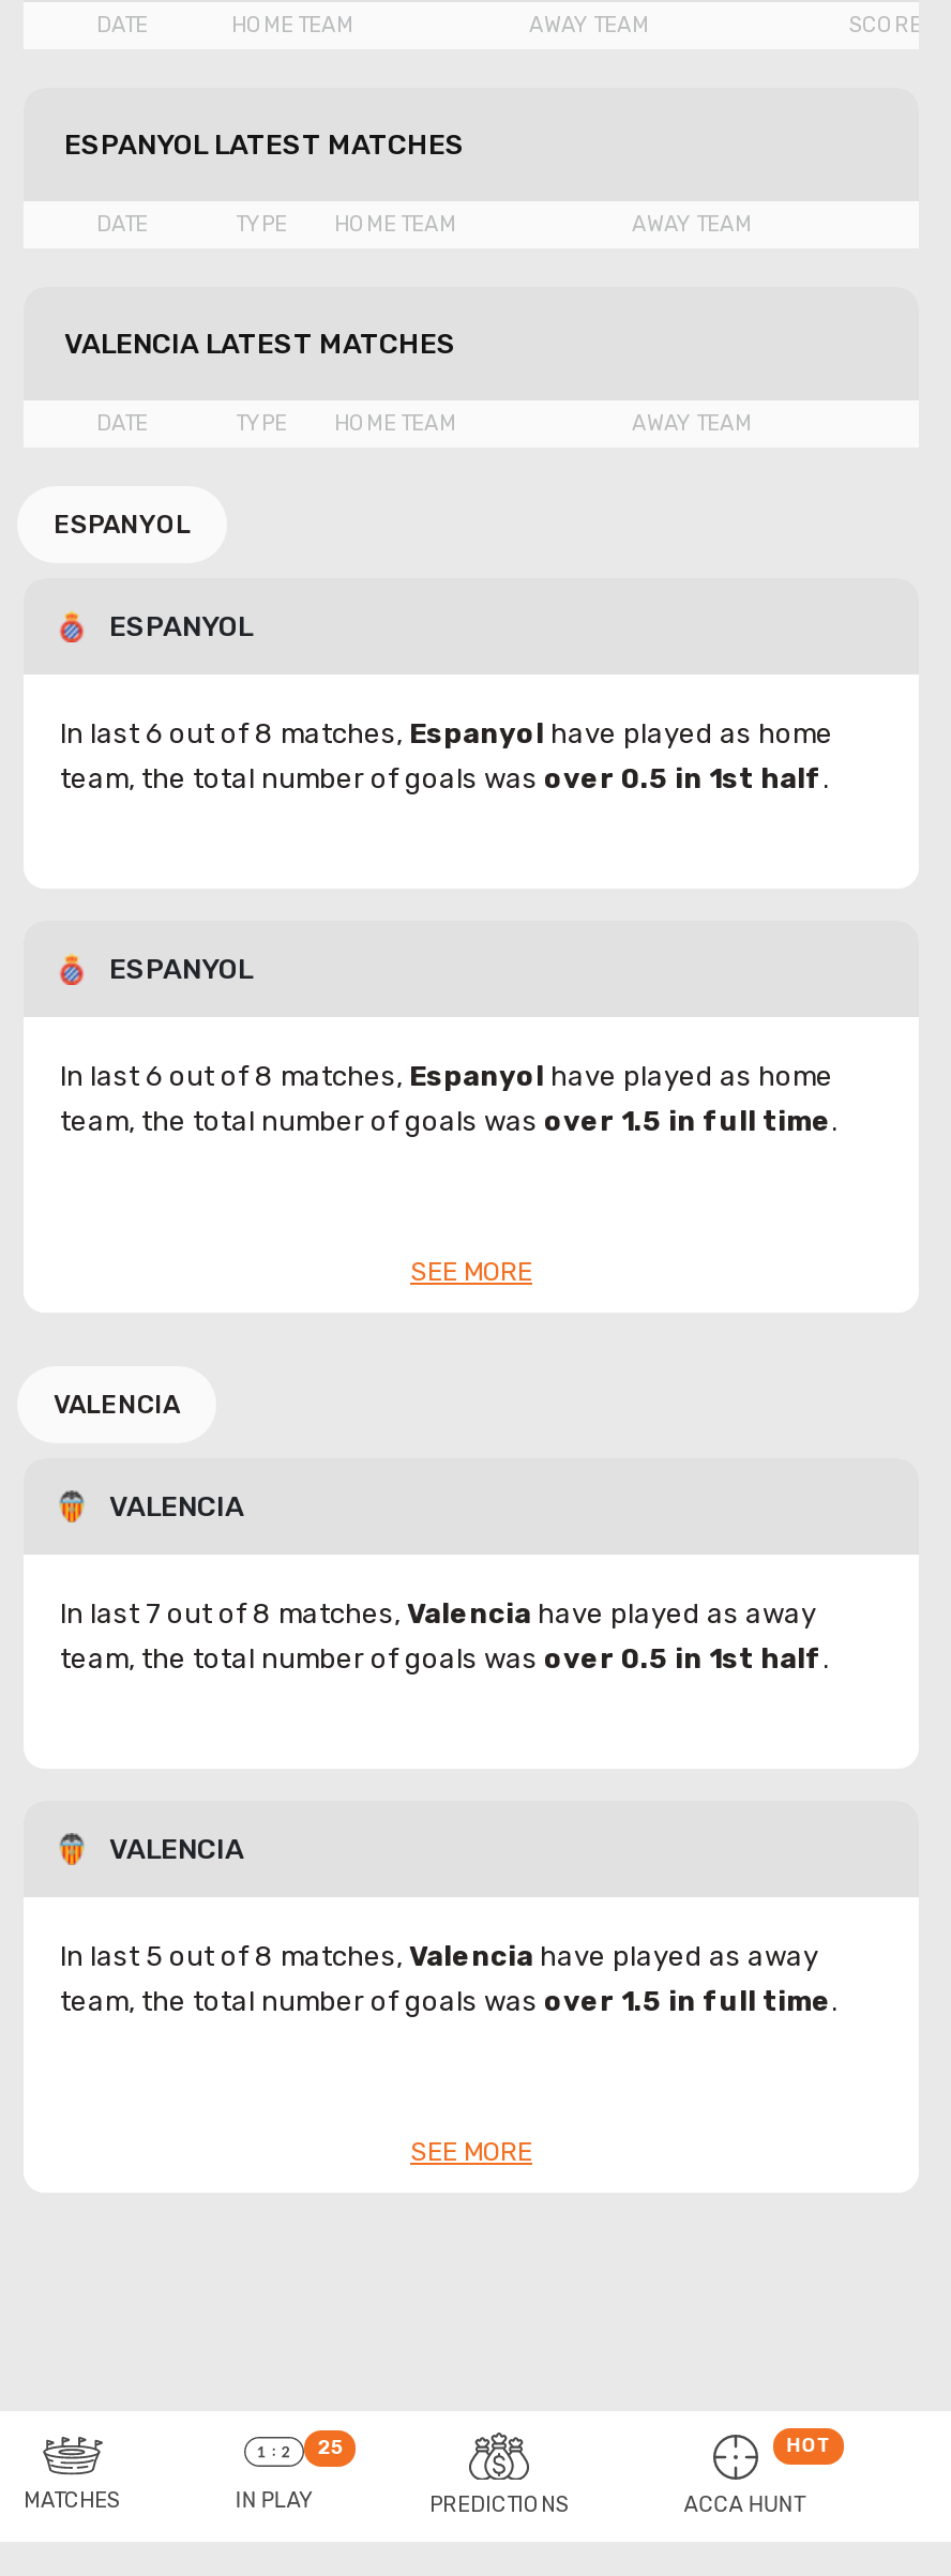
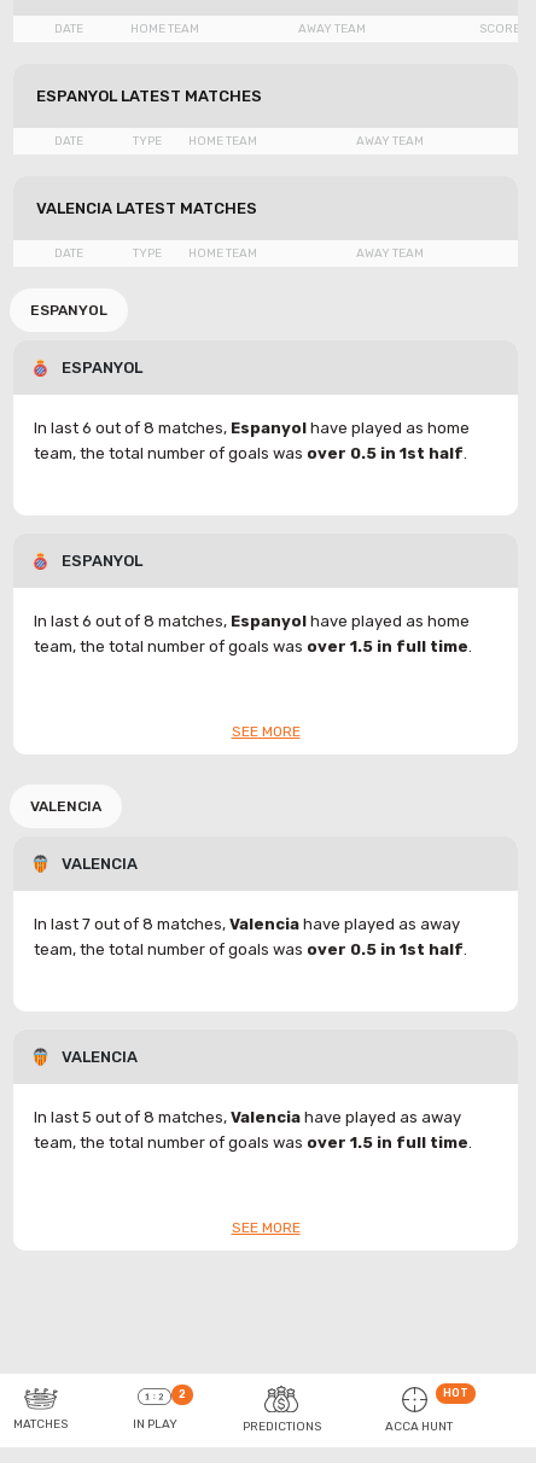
[317,2437,343,2459] 25 -> [179,1388,186,1400] 2

